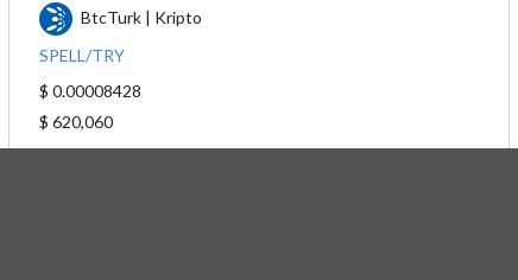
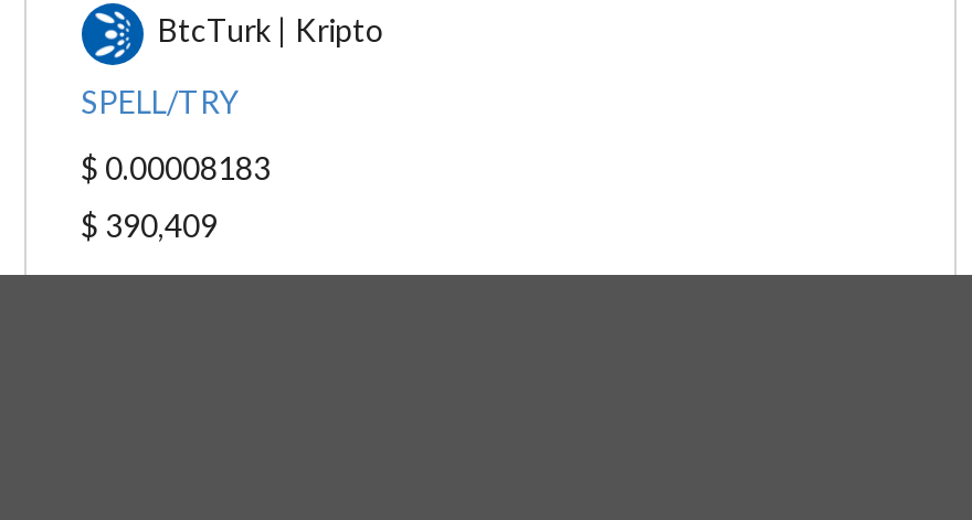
[39,81,141,101] $ 0.00008428 -> [81,150,271,188] $ 0.00008183
[39,112,112,132] $ 620,060 -> [81,208,218,245] $ 390,409

